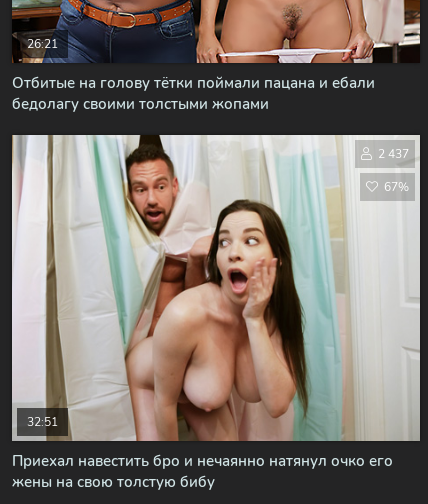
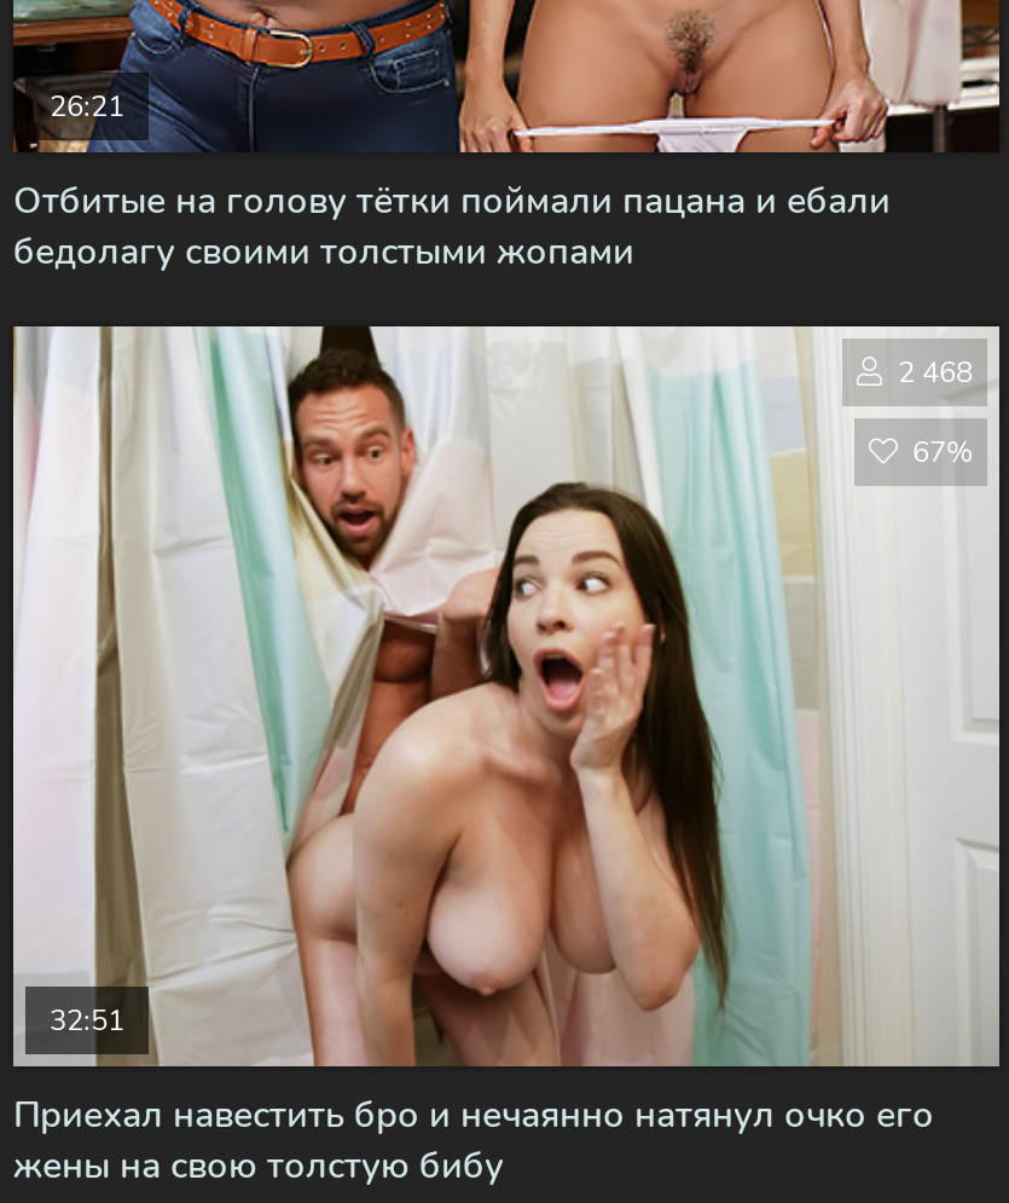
[378,146,409,162] 2 437 -> [898,353,973,392] 2 468

